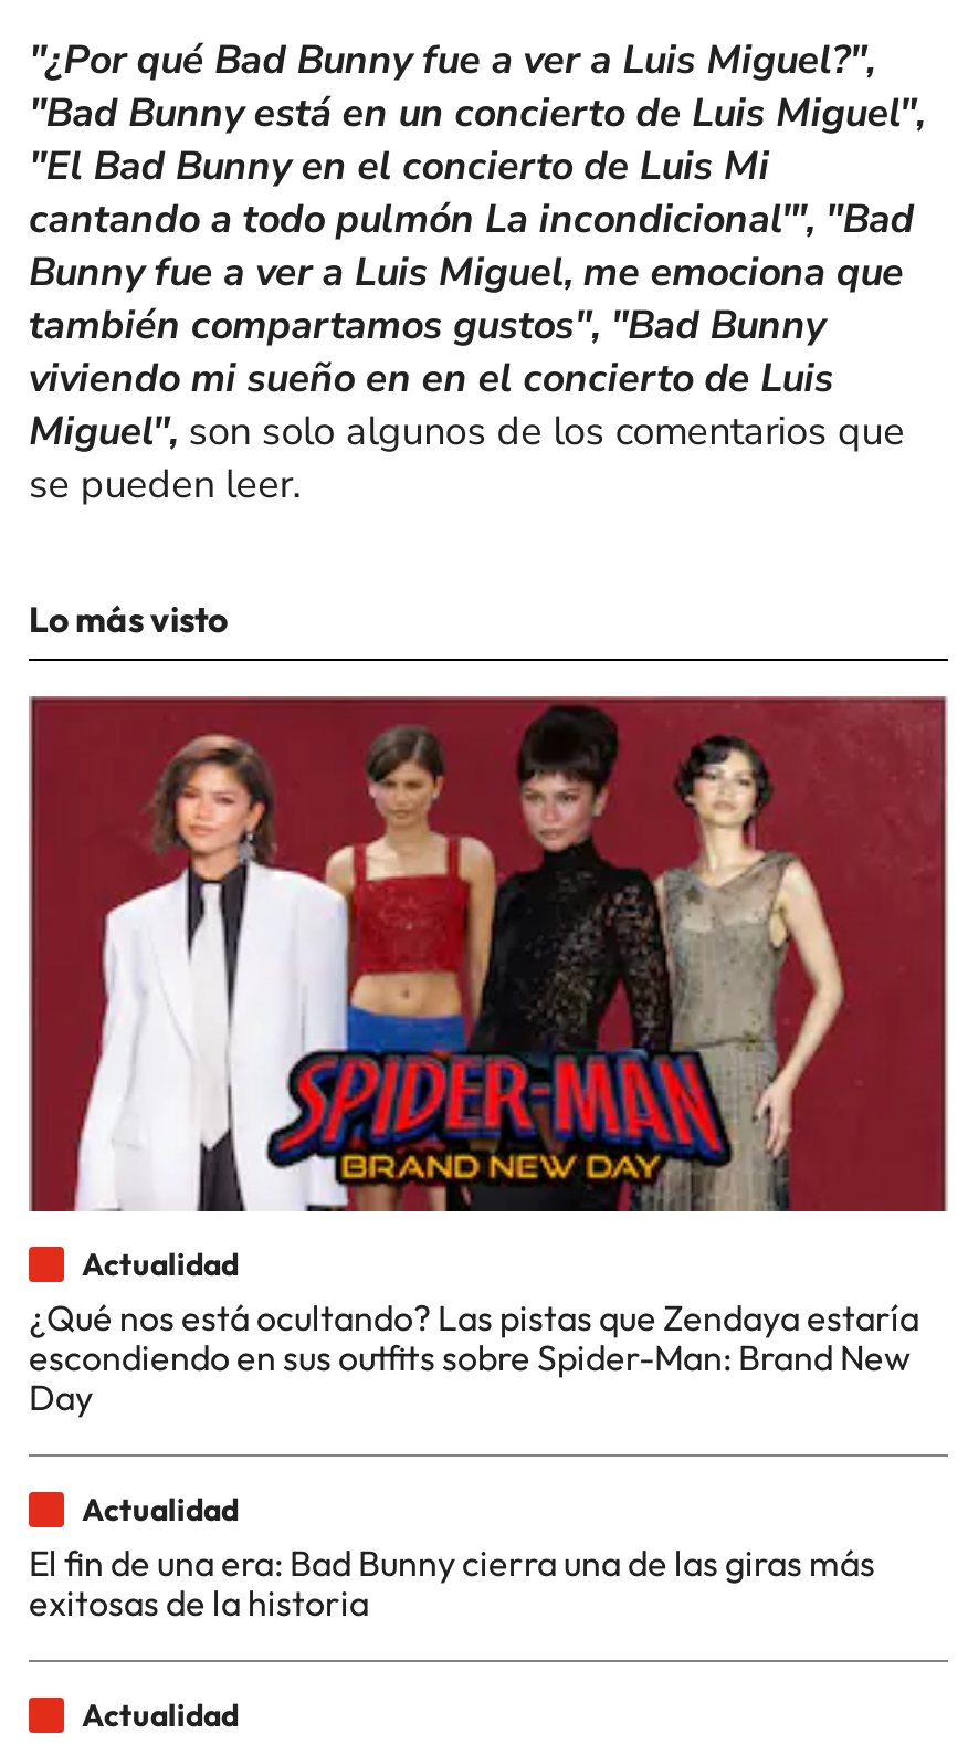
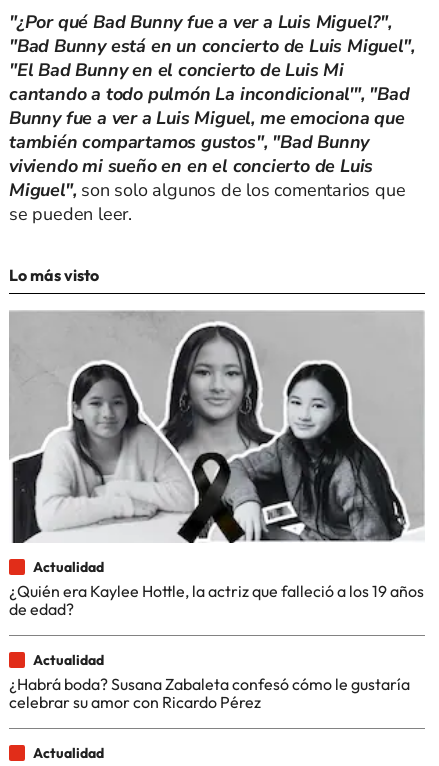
[27,696,948,1419] [image] | ¿Qué nos está ocultando? Las pistas que Zendaya estaría | escondiendo en sus outfits sobre Spider-Man: Brand New | Day -> [9,311,424,619] [image] | ¿Quién era Kaylee Hottle, la actriz que falleció a los 19 años | de edad?
[29,1541,875,1625] El fin de una era: Bad Bunny cierra una de las giras más | exitosas de la historia -> [9,674,410,712] ¿Habrá boda? Susana Zabaleta confesó cómo le gustaría | celebrar su amor con Ricardo Pérez

